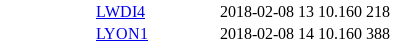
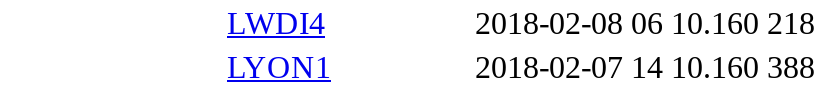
[220,3,390,20] 2018-02-08 13 10.160 218 -> [475,7,815,41] 2018-02-08 06 10.160 218
[220,25,390,42] 2018-02-08 14 10.160 388 -> [475,51,815,85] 2018-02-07 14 10.160 388

